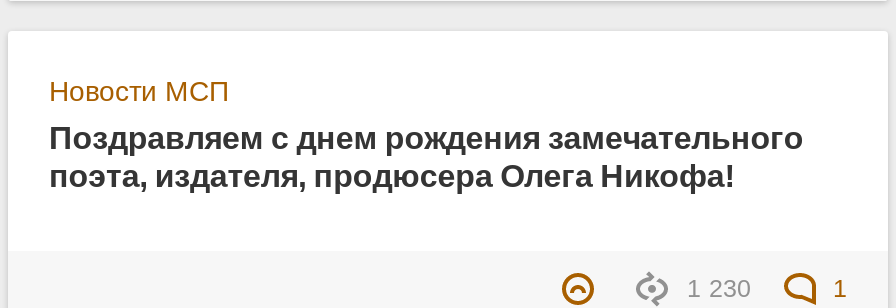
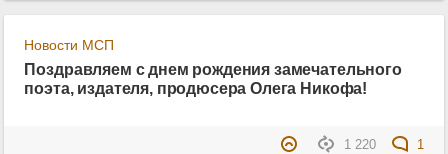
[679,276,751,304] 1 230 -> [339,138,375,152] 1 220

